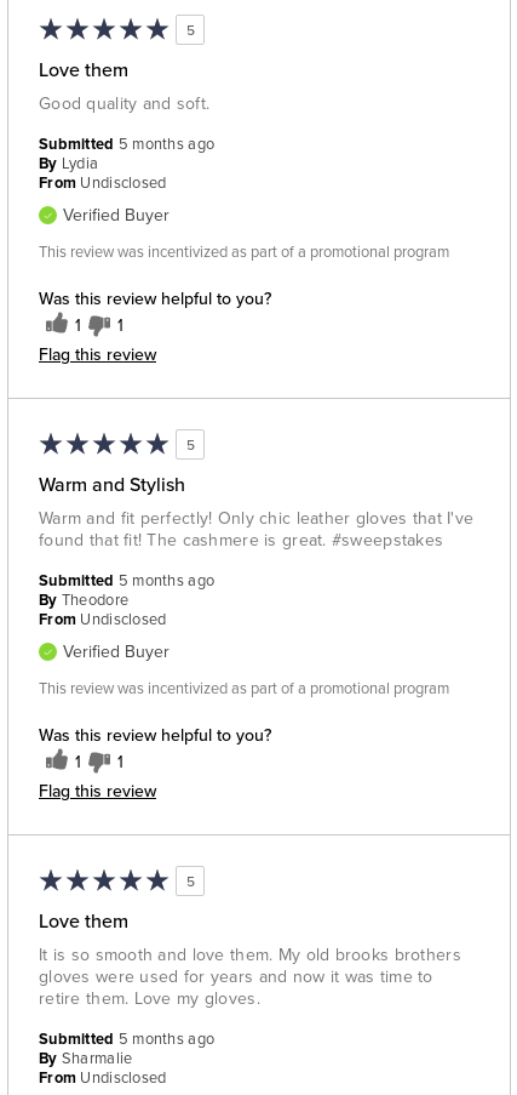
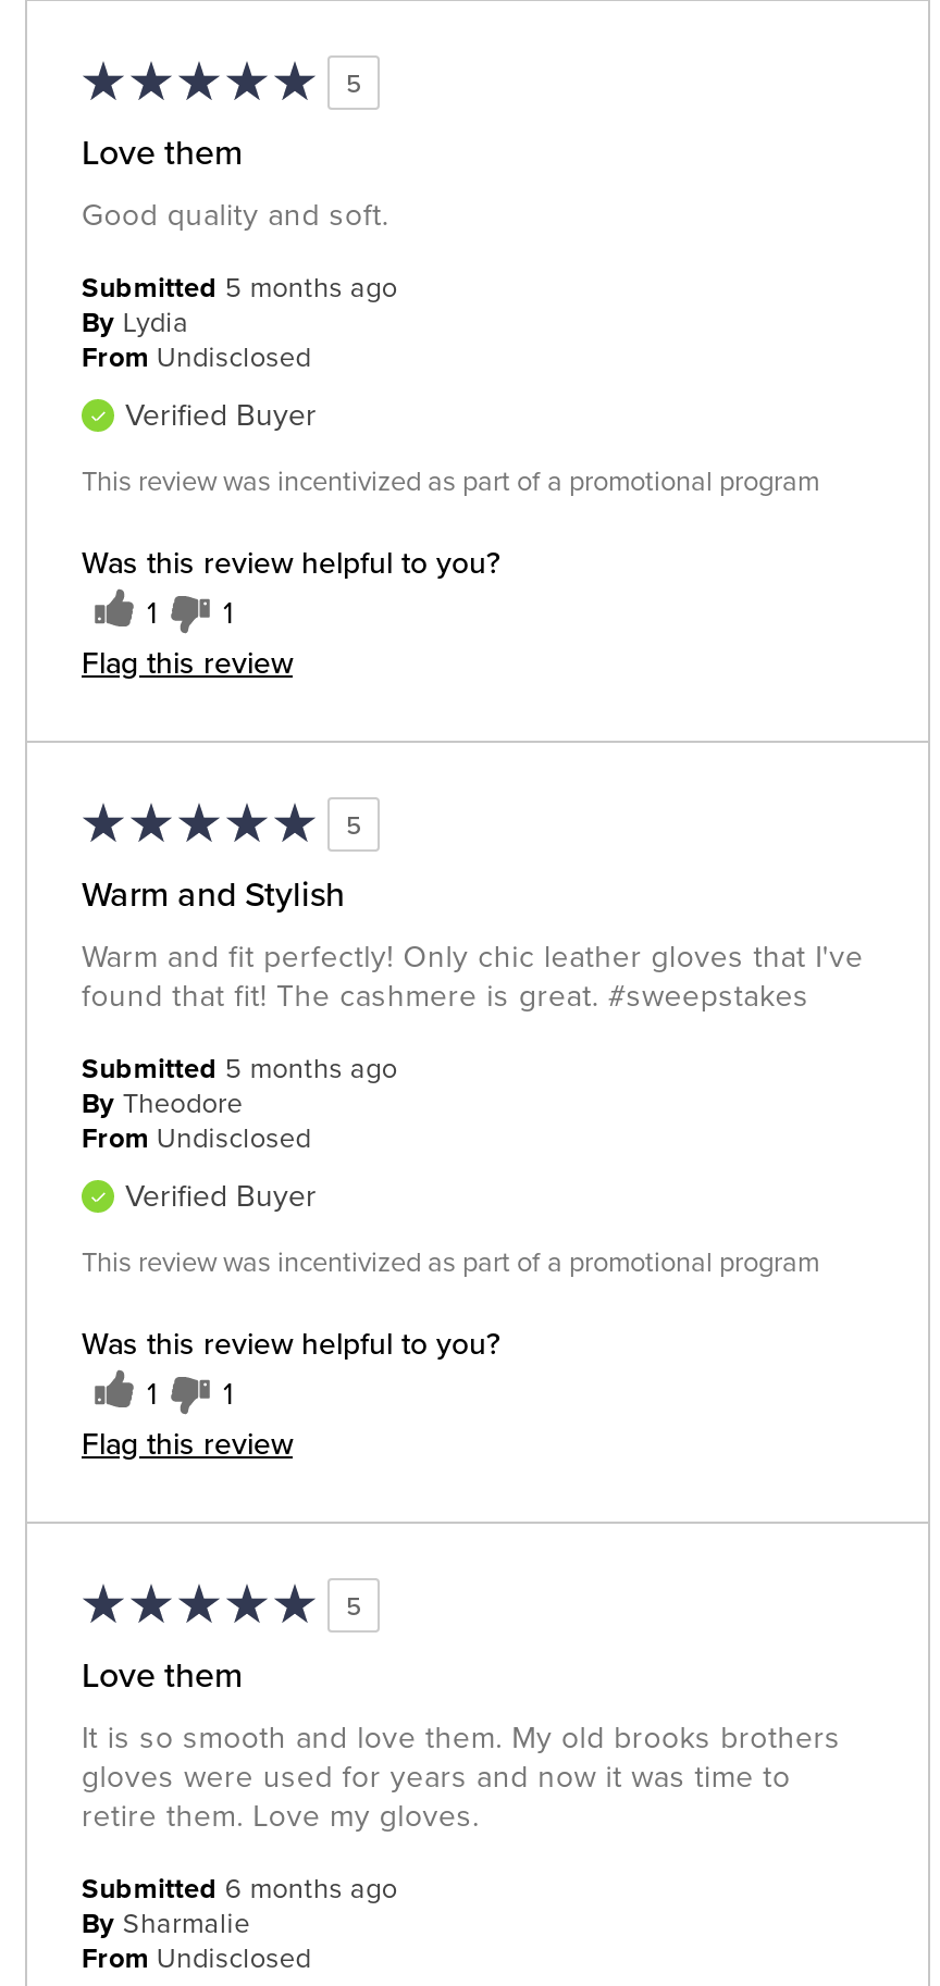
[39,1030,215,1049] Submitted 5 months ago -> [82,1872,398,1907] Submitted 6 months ago

